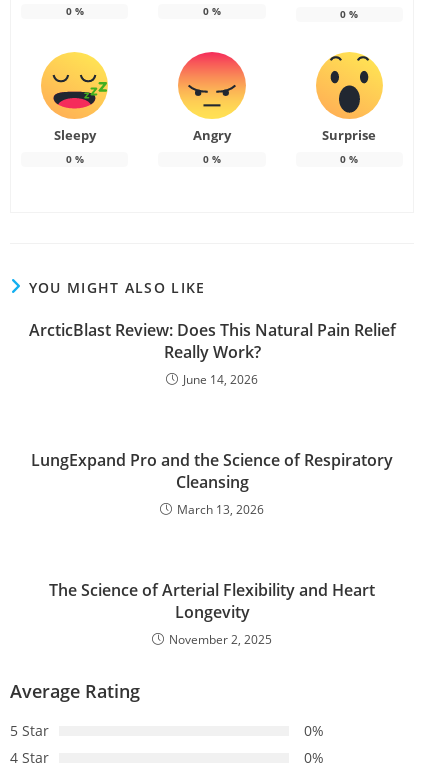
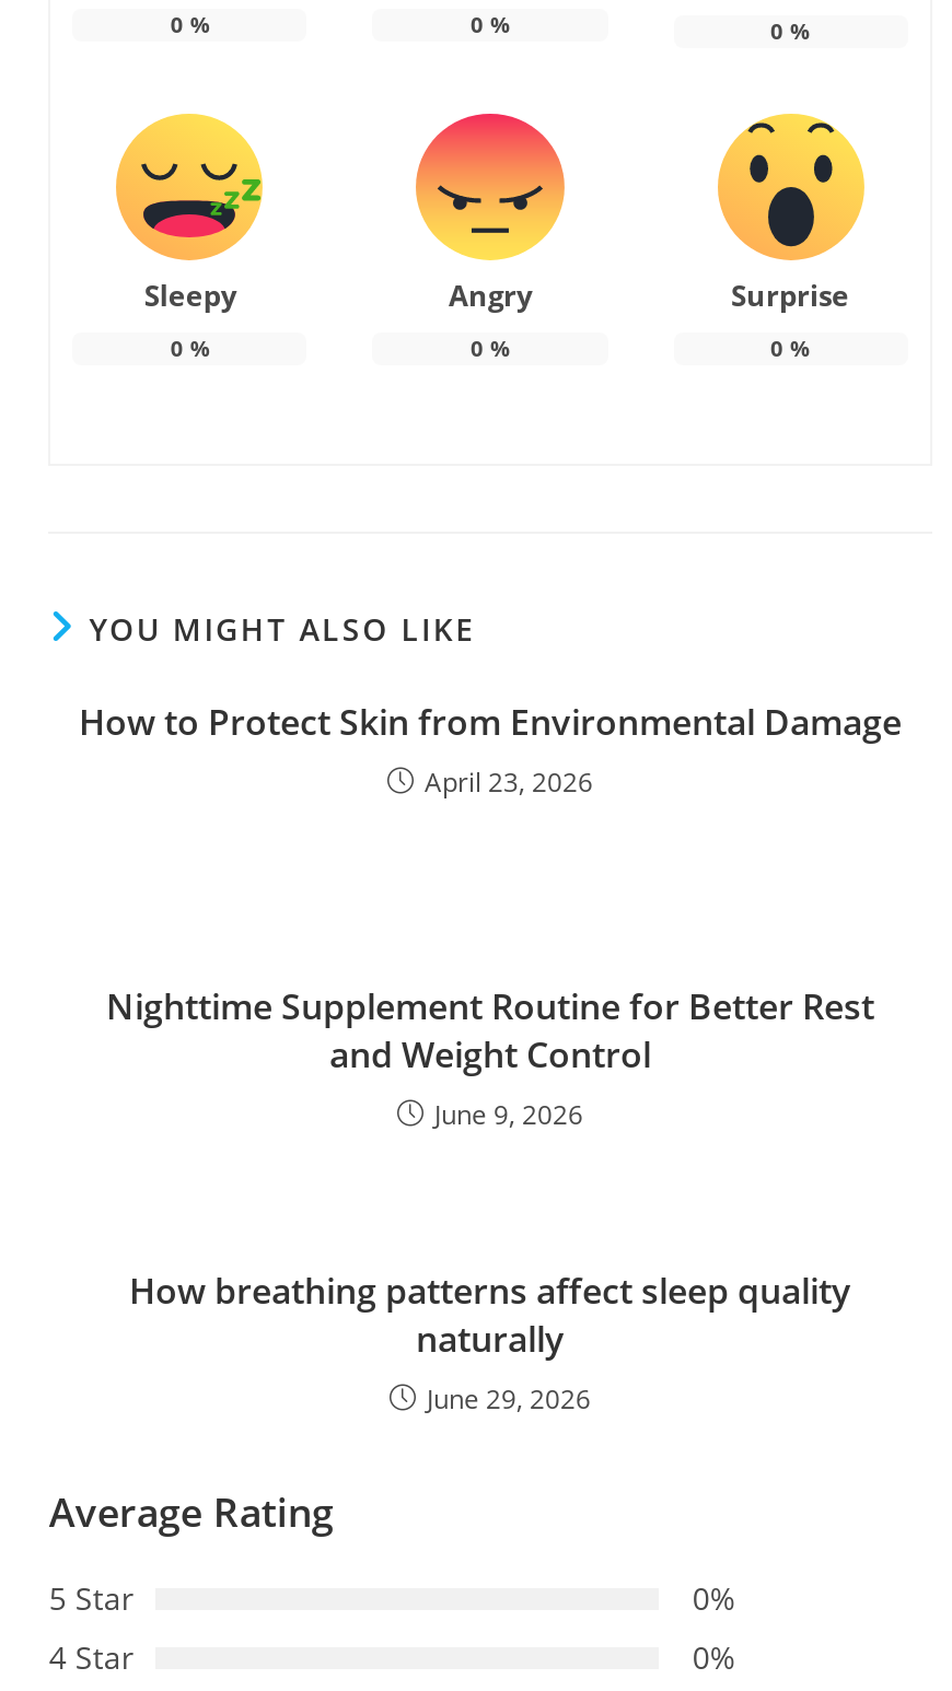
[28,319,395,388] ArcticBlast Review: Does This Natural Pain Relief | Really Work? | June 14, 2026 -> [79,698,902,801] How to Protect Skin from Environmental Damage | April 23, 2026
[31,449,393,518] LungExpand Pro and the Science of Respiratory | Cleansing | March 13, 2026 -> [106,982,874,1133] Nighttime Supplement Routine for Better Rest | and Weight Control | June 9, 2026
[49,579,375,648] The Science of Arterial Flexibility and Heart | Longevity | November 2, 2025 -> [129,1267,851,1418] How breathing patterns affect sleep quality | naturally | June 29, 2026

